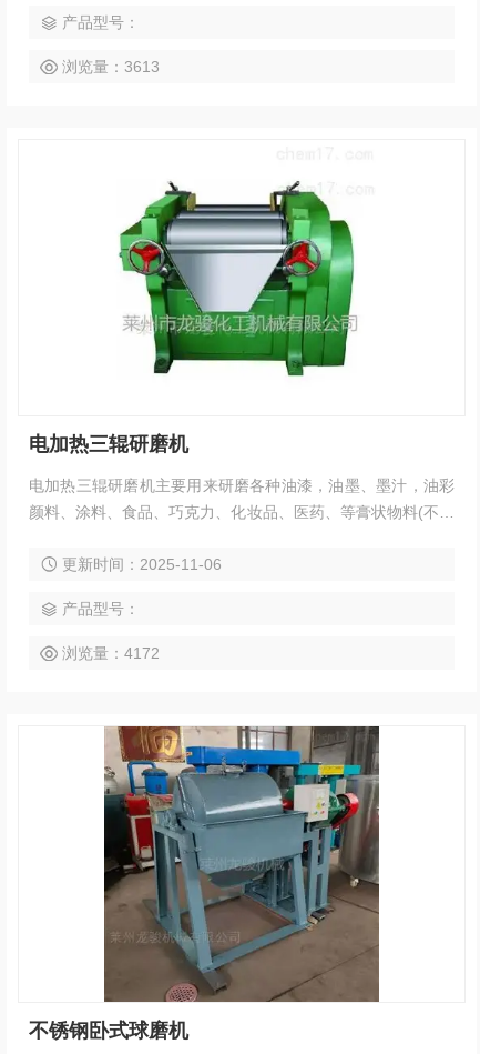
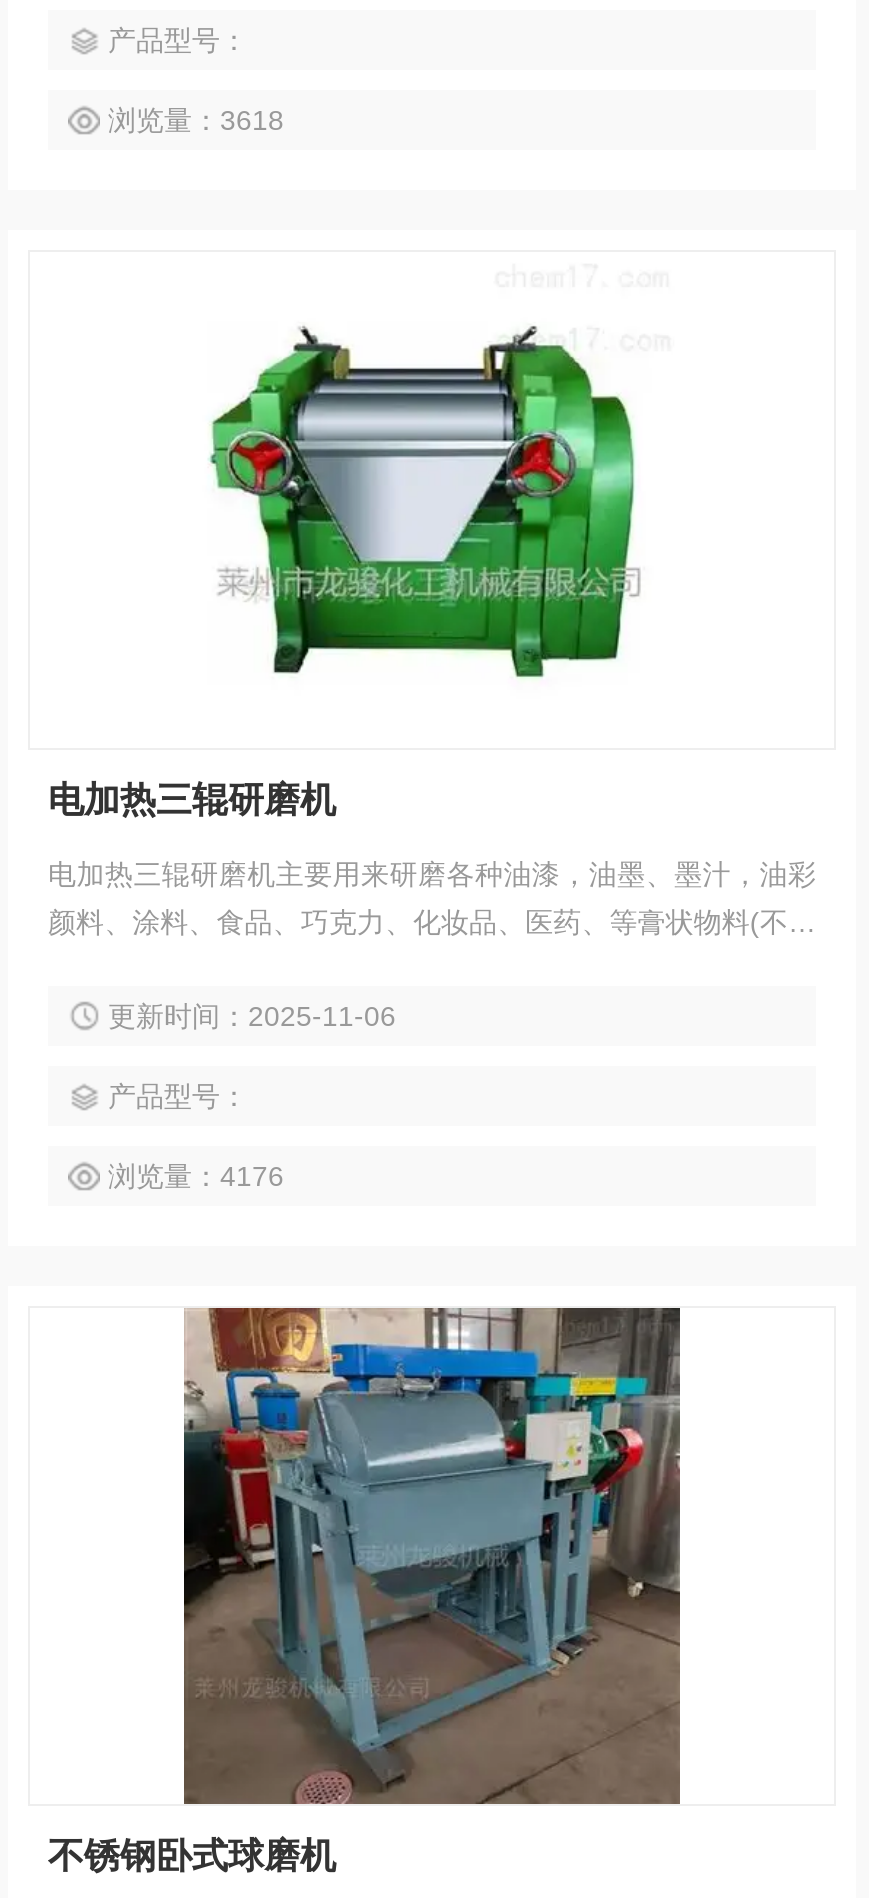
[62,58,160,76] 浏览量：3613 -> [108,104,284,136] 浏览量：3618
[62,644,160,662] 浏览量：4172 -> [108,1160,284,1192] 浏览量：4176

